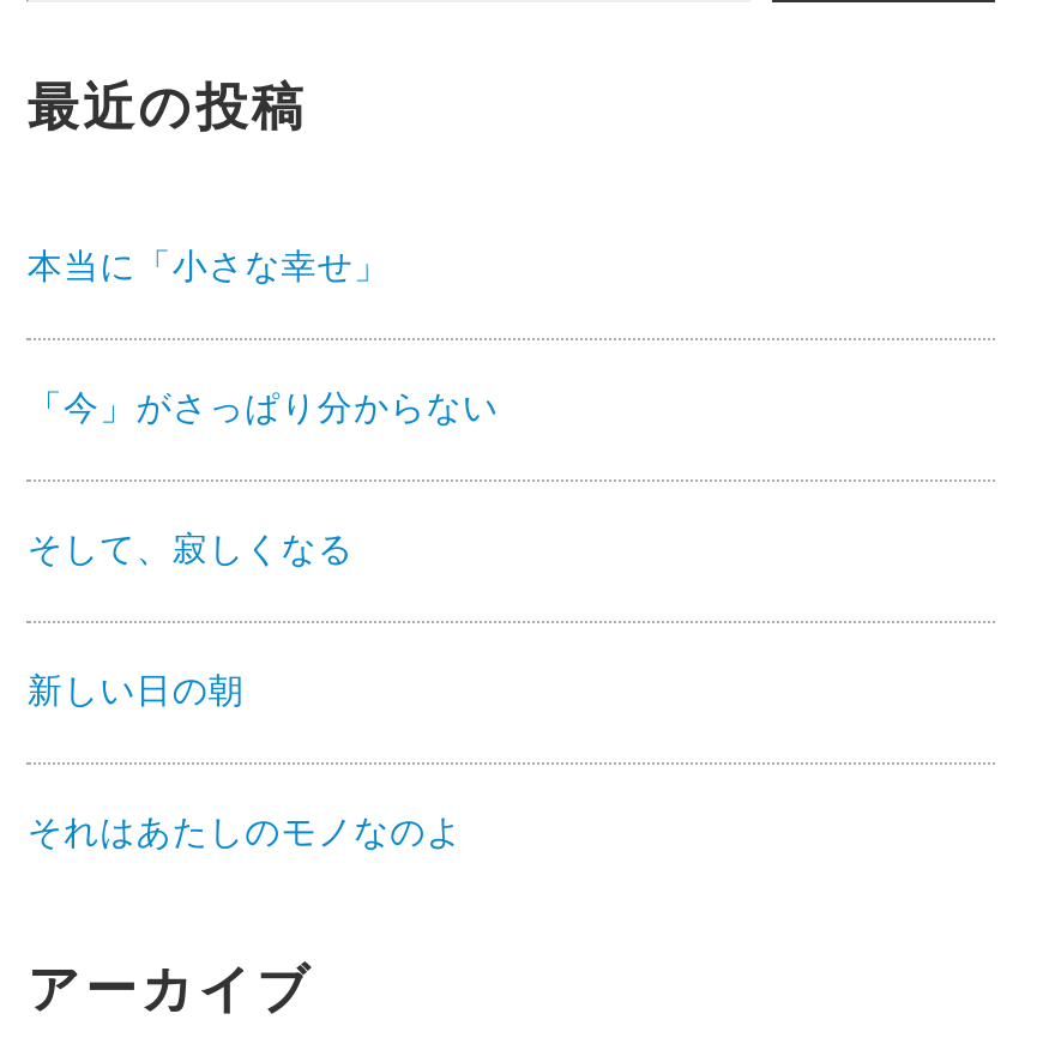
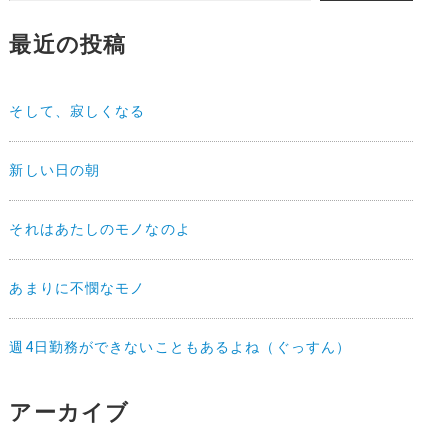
[27,247,499,429] 本当に「小さな幸せ」 | 「今」がさっぱり分からない -> none
moved [27,530,463,853] -> [9,103,191,238]: そして、寂しくなる | 新しい日の朝 | それはあたしのモノなのよ
none -> [9,280,351,356] あまりに不憫なモノ | 週4日勤務ができないこともあるよね（ぐっすん）

